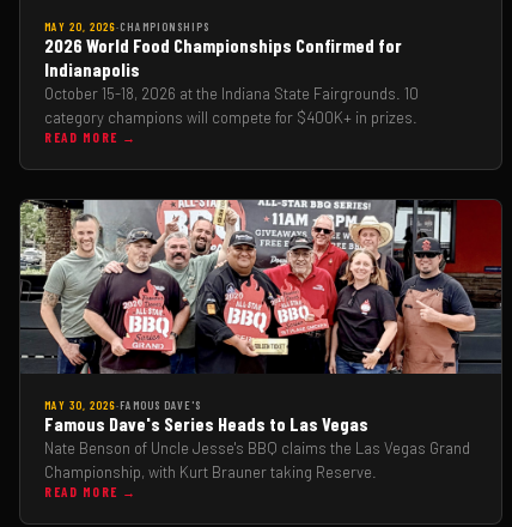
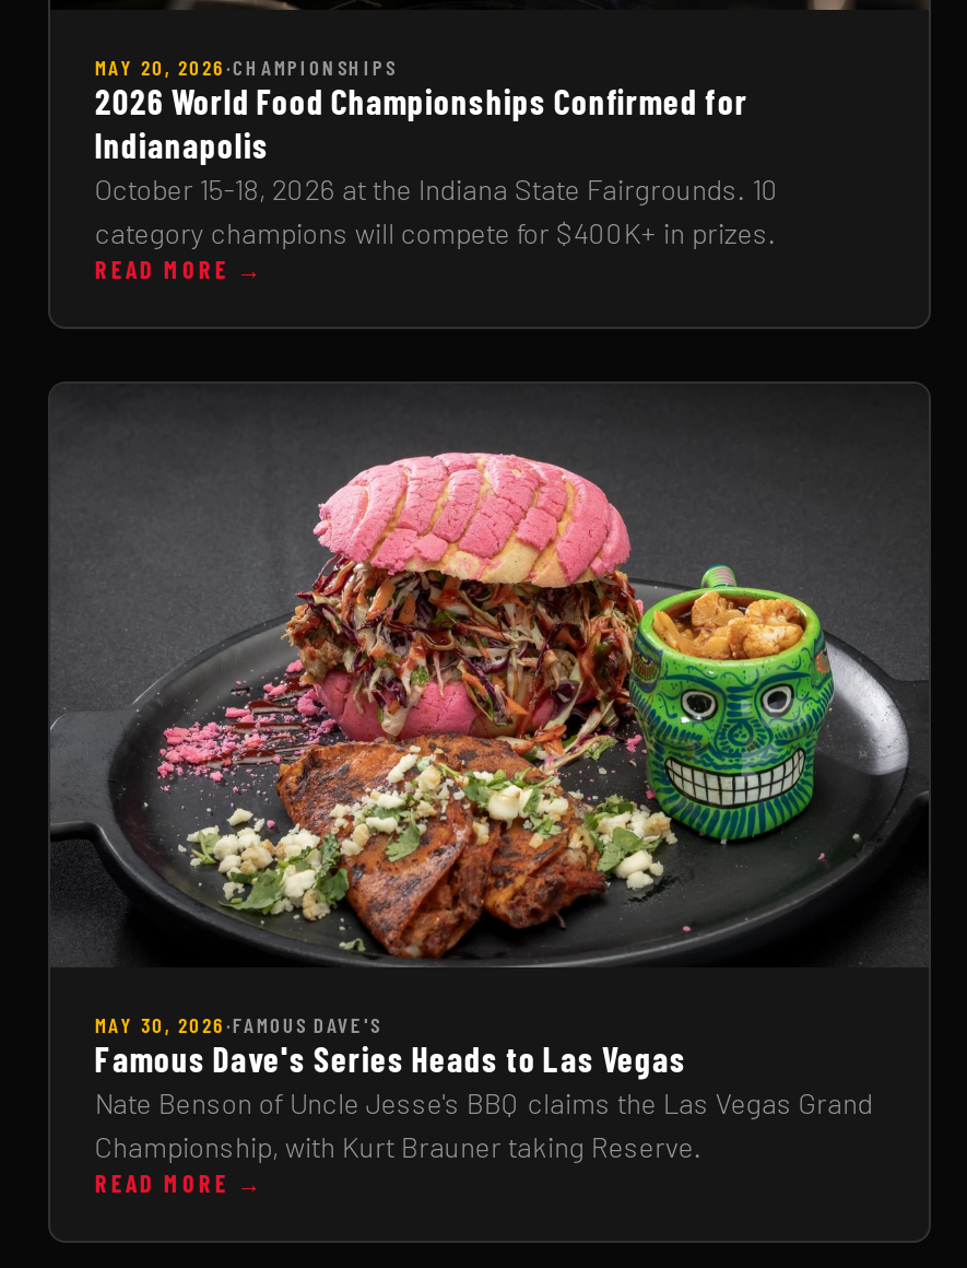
[20,199,501,375] [image] -> [50,409,924,968] [image]

